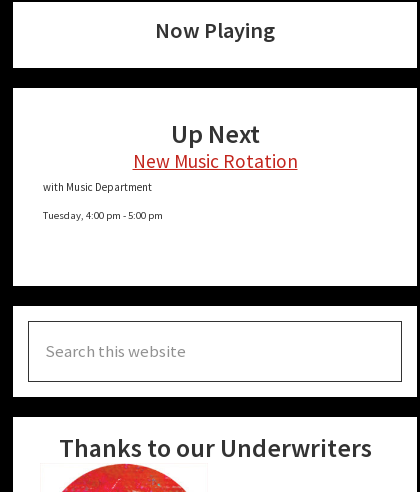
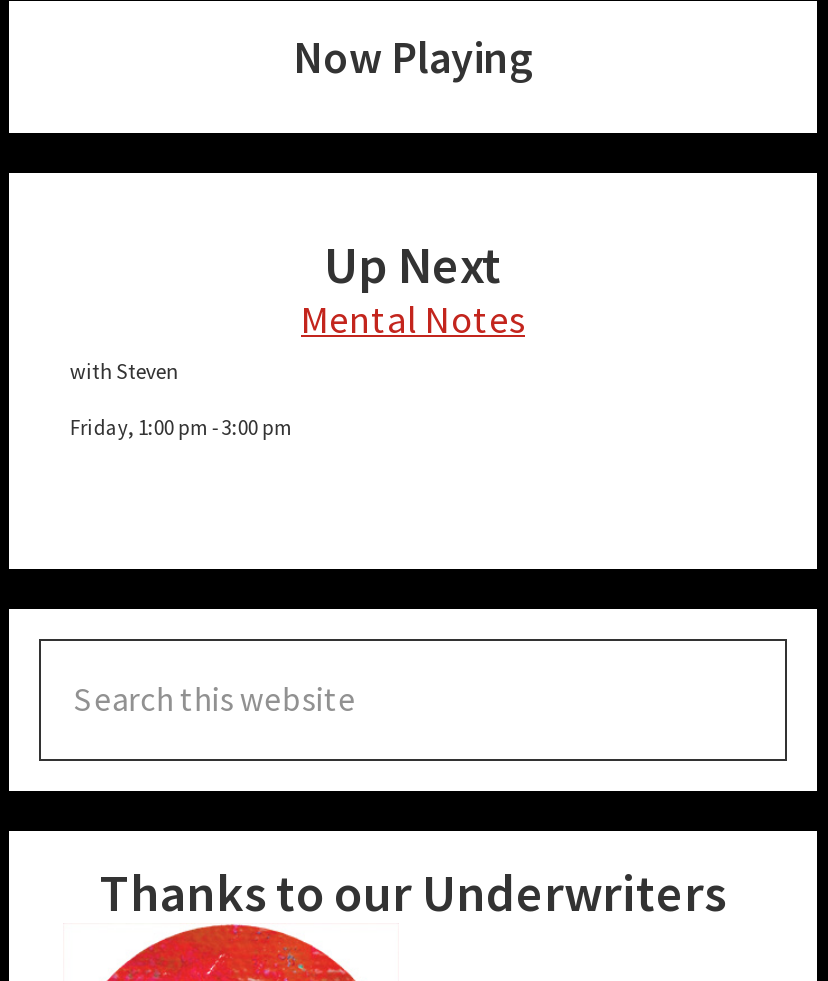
[43,149,297,194] New Music Rotation | with Music Department -> [70,295,525,385] Mental Notes | with Steven
[43,208,163,222] Tuesday, 4:00 pm -5:00 pm -> [70,413,292,441] Friday, 1:00 pm -3:00 pm

